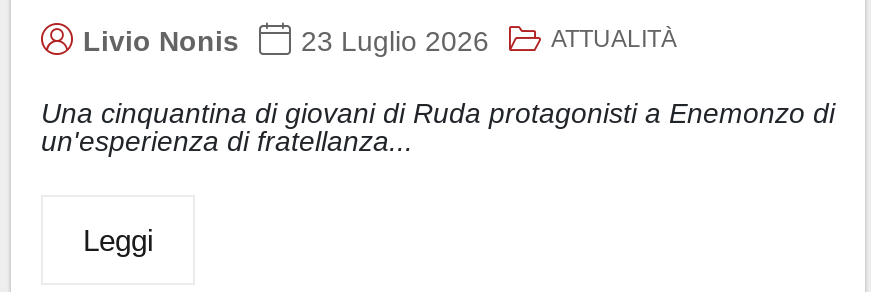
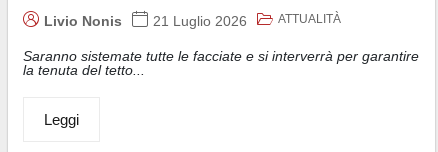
[83,25,489,57] Livio Nonis 23 Luglio 2026 -> [44,13,247,29] Livio Nonis 21 Luglio 2026
[41,96,835,156] Una cinquantina di giovani di Ruda protagonisti a Enemonzo di | un'esperienza di fratellanza... -> [23,48,419,78] Saranno sistemate tutte le facciate e si interverrà per garantire | la tenuta del tetto...

